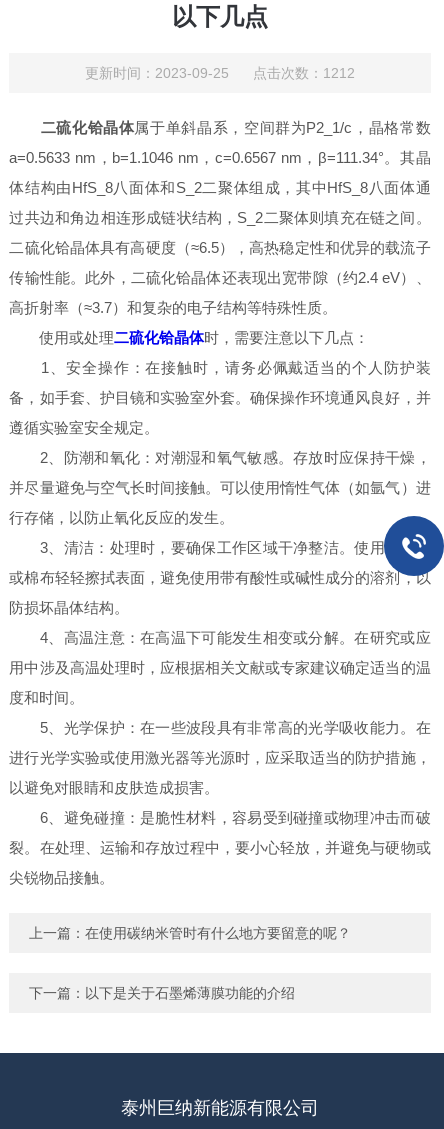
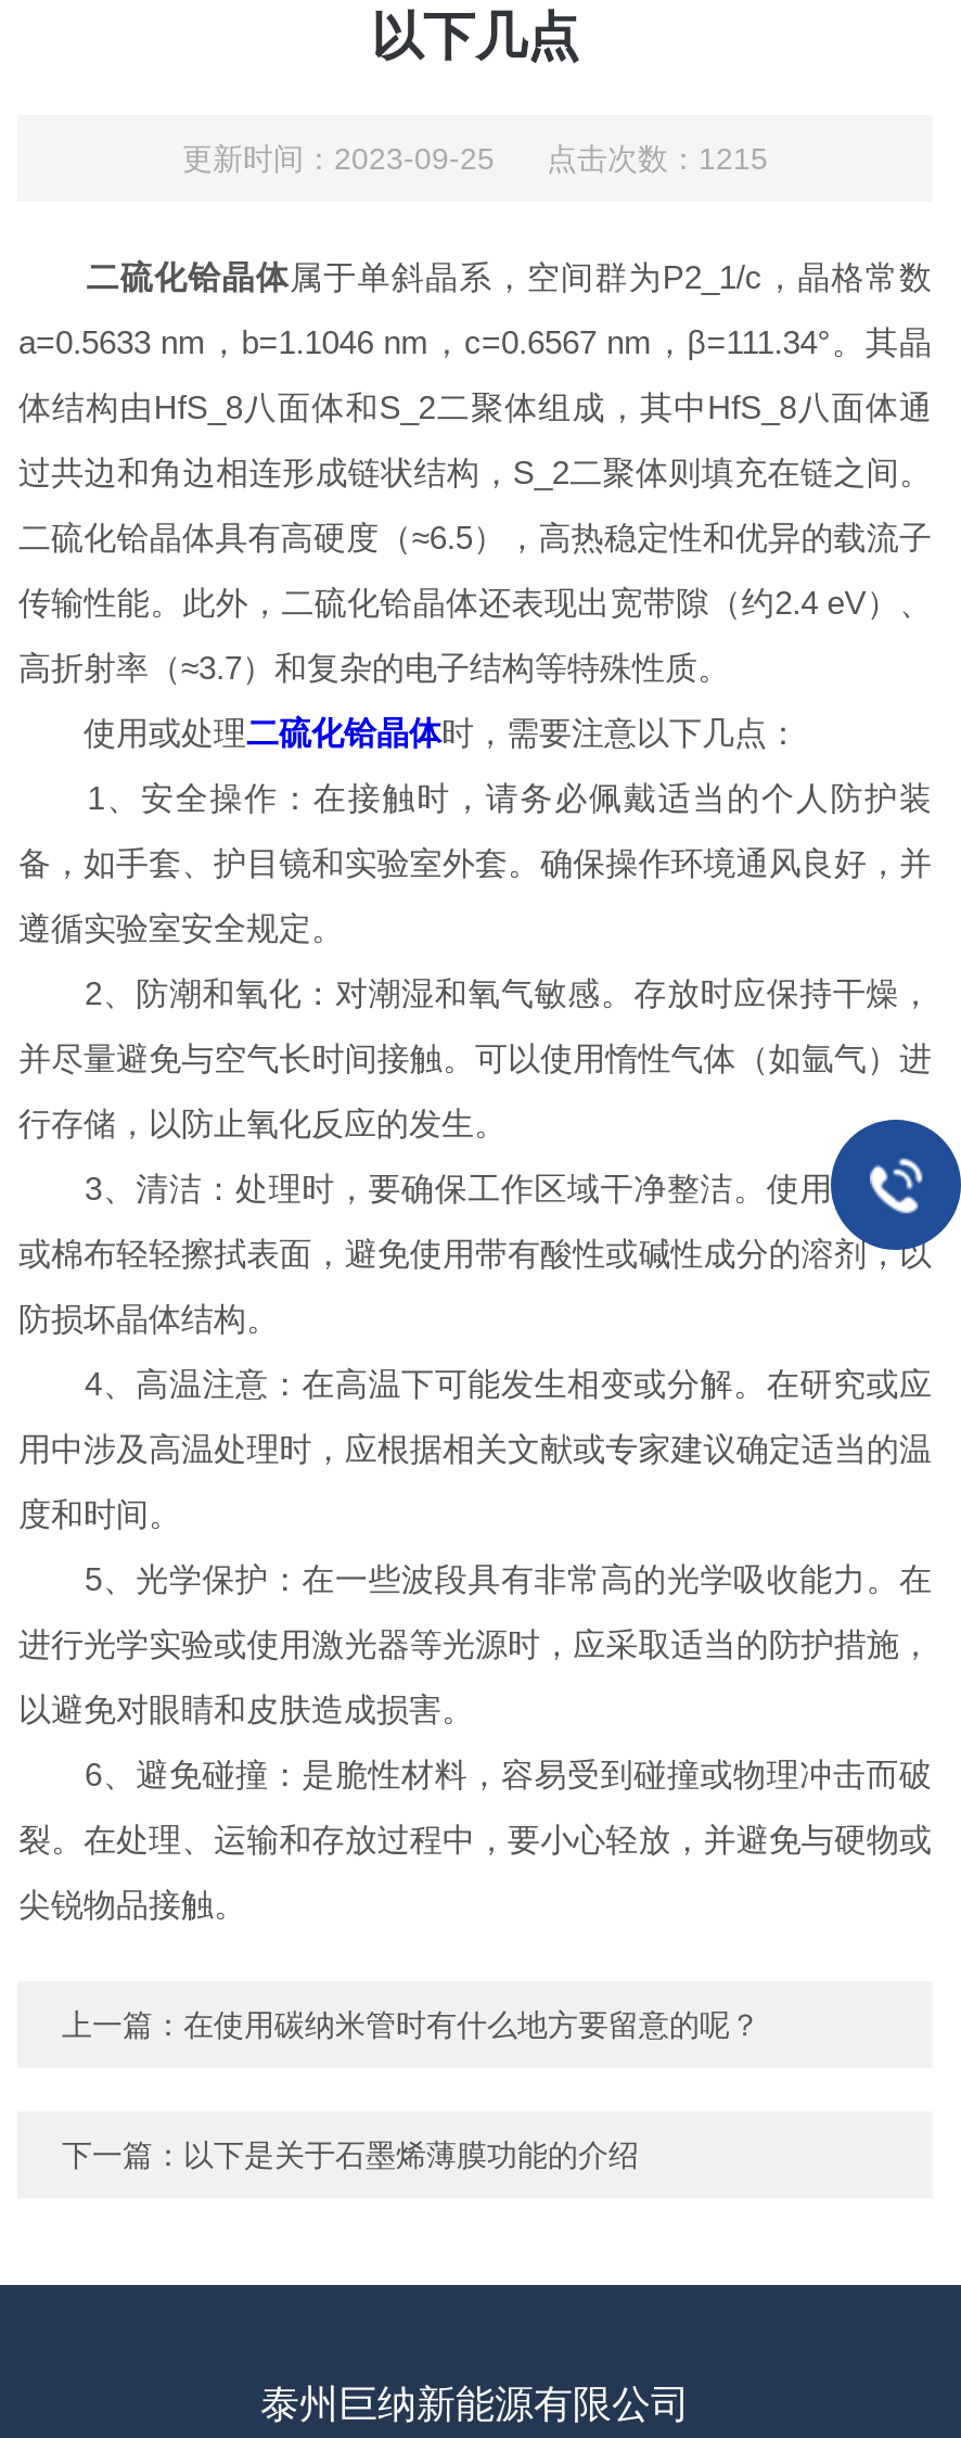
[85,65,355,81] 更新时间：2023-09-25 点击次数：1212 -> [182,141,768,176] 更新时间：2023-09-25 点击次数：1215

